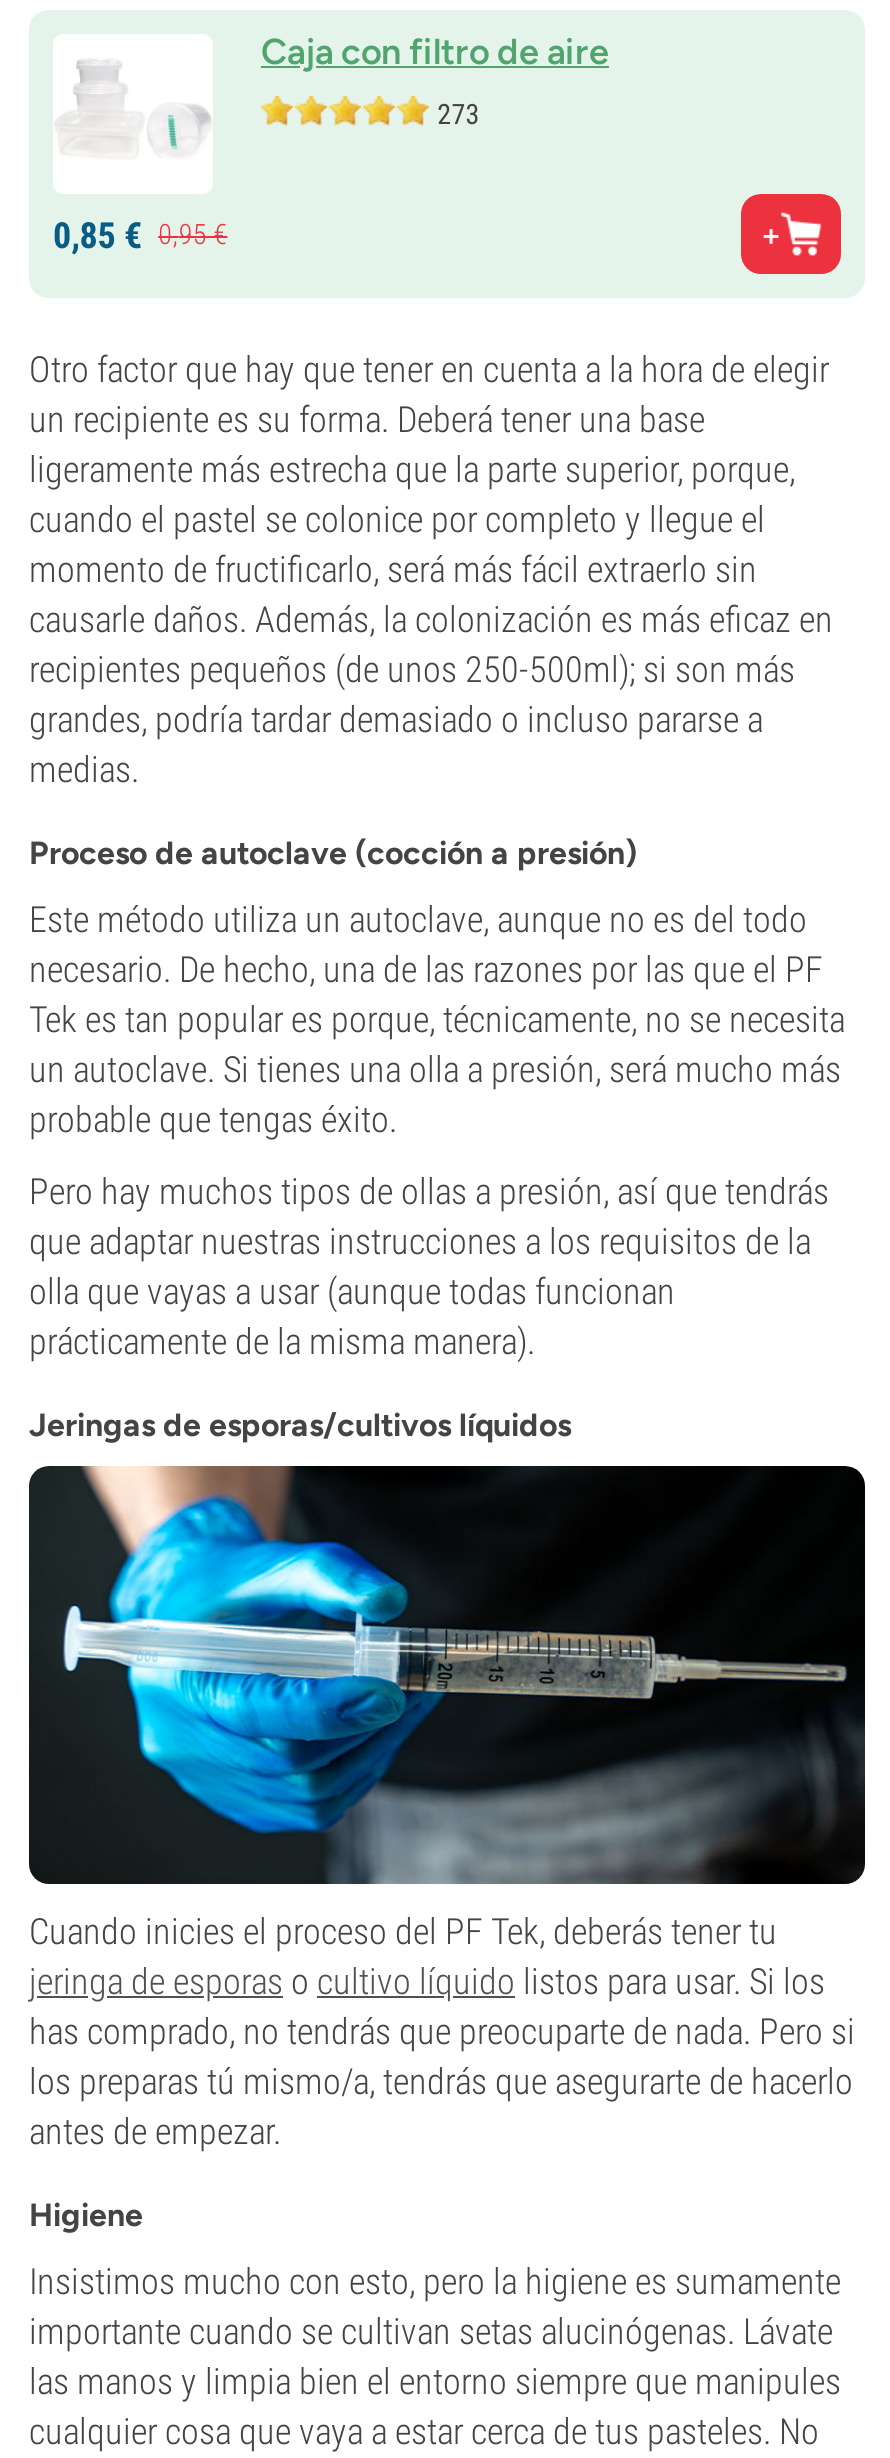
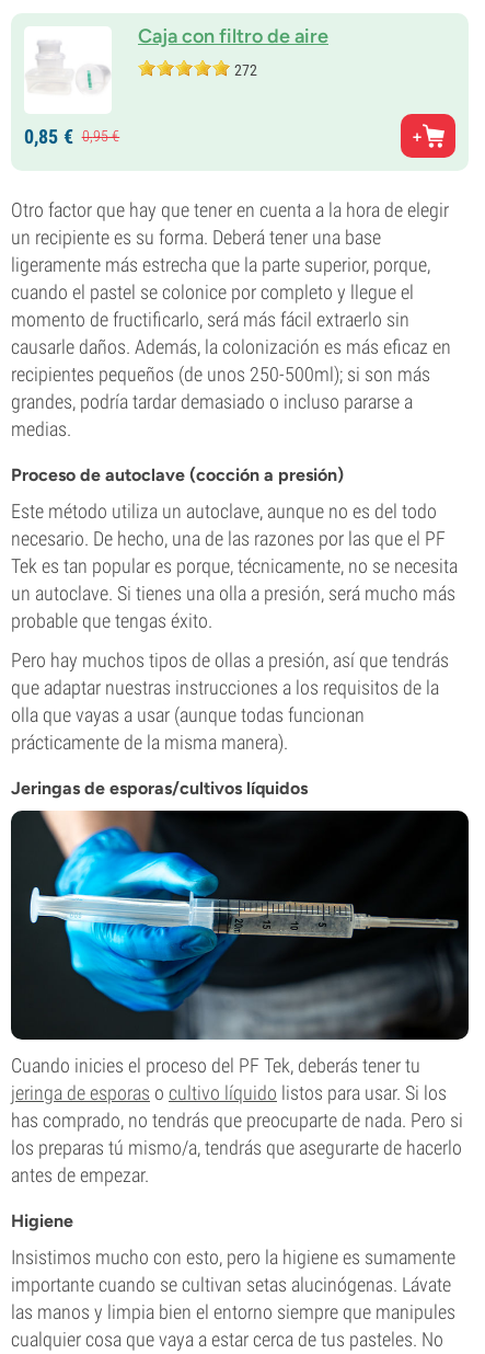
[437,98,480,130] 273 -> [234,61,258,79] 272

